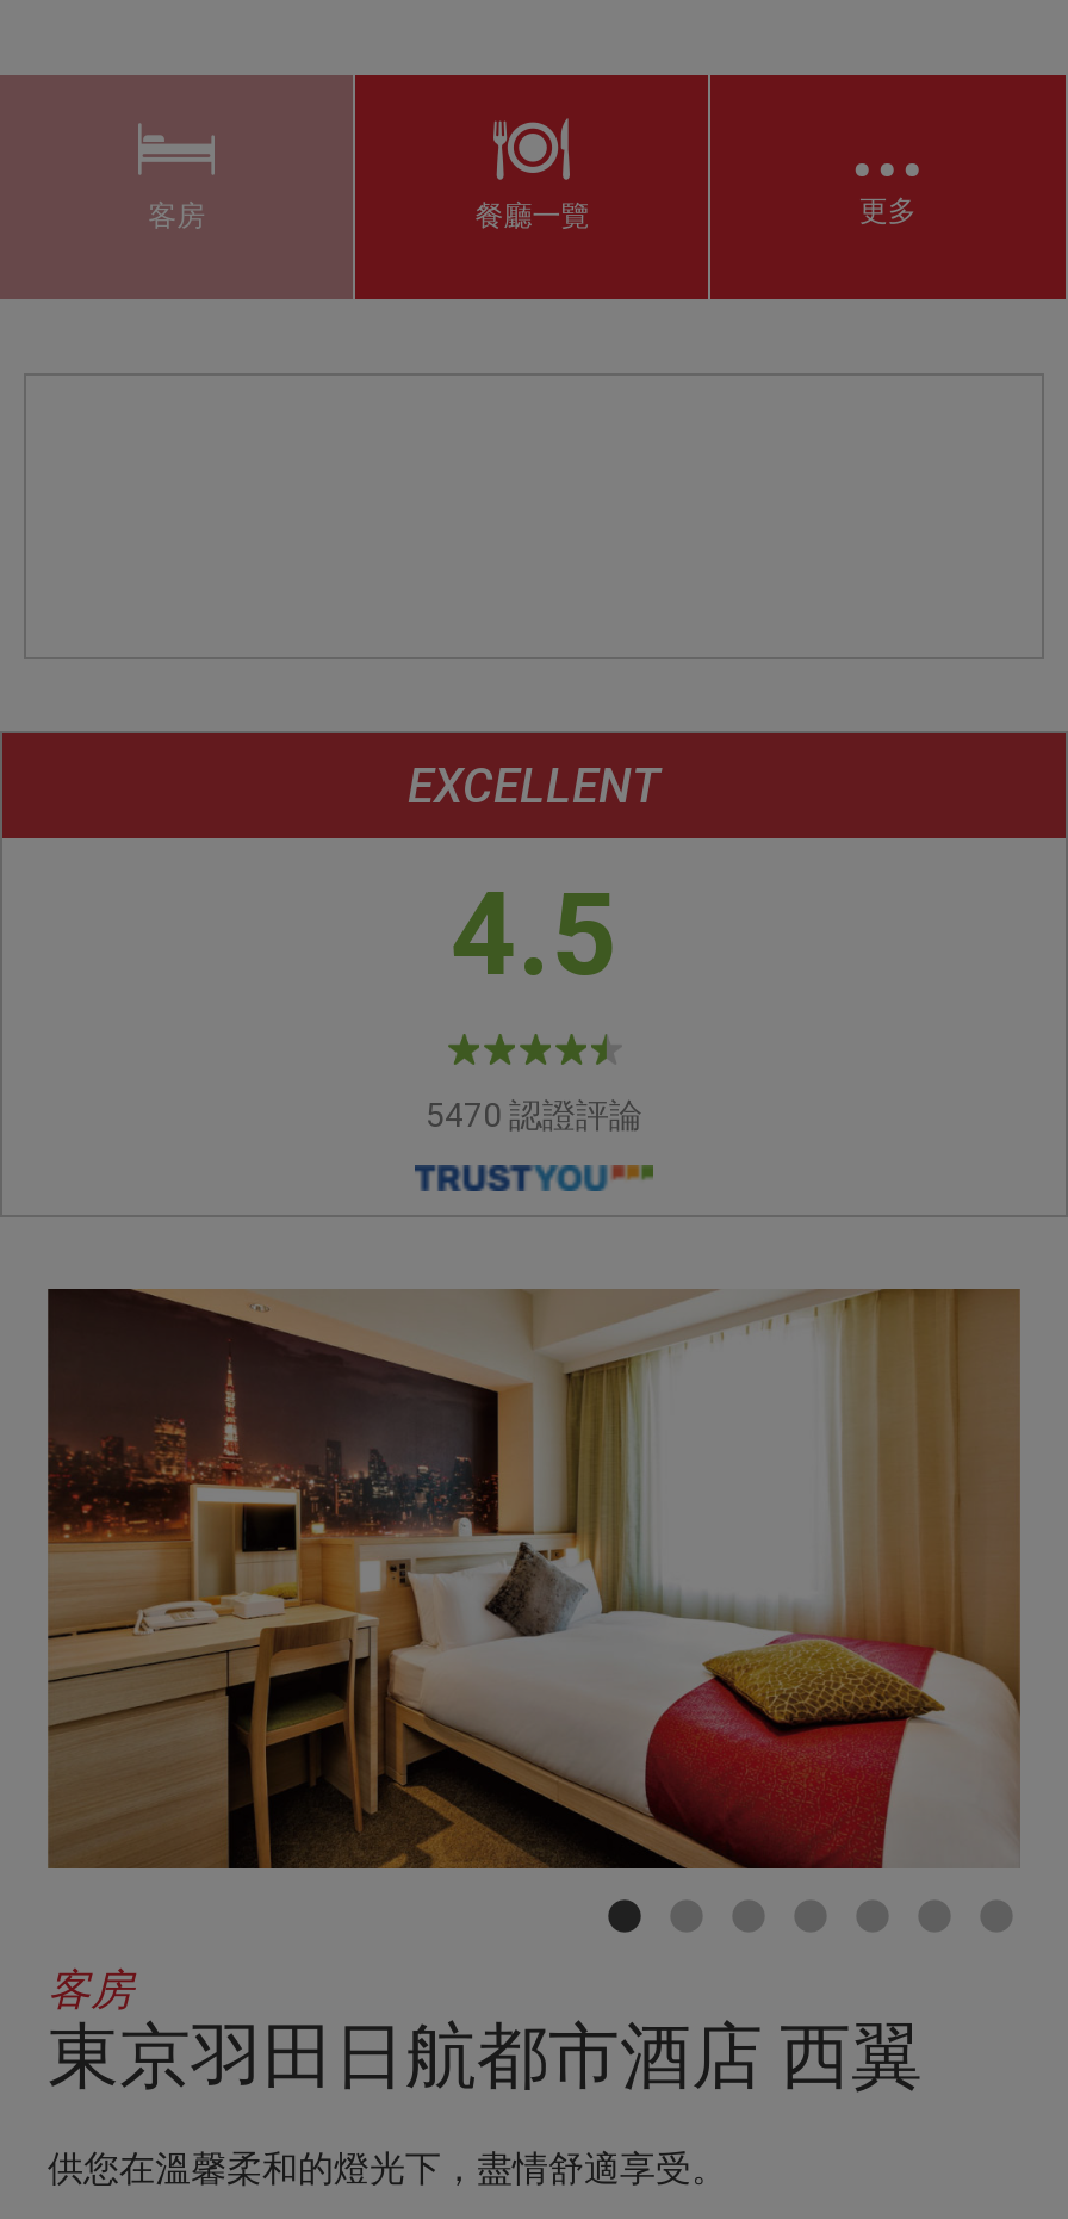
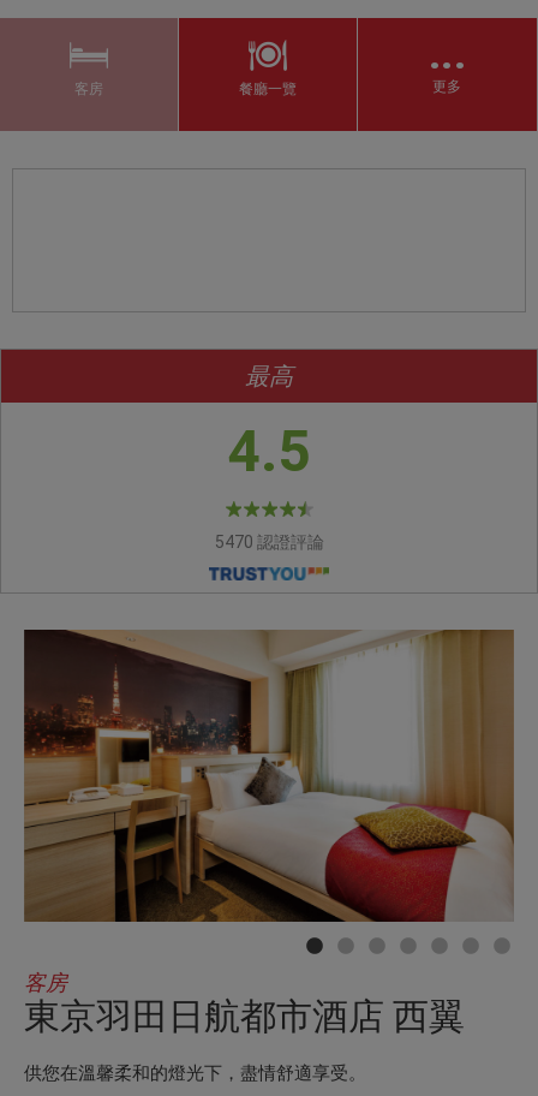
[408,757,660,814] EXCELLENT -> [245,362,293,391] 最高

